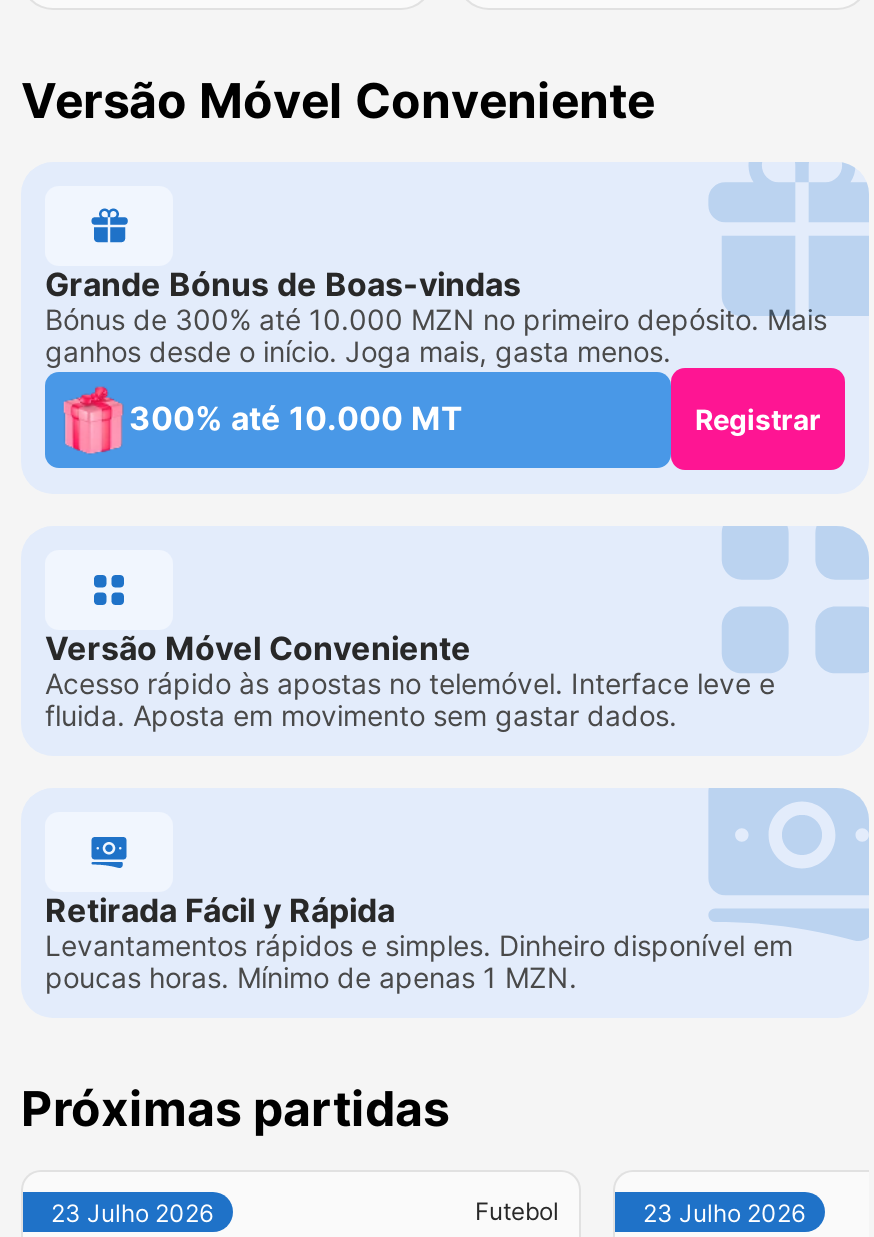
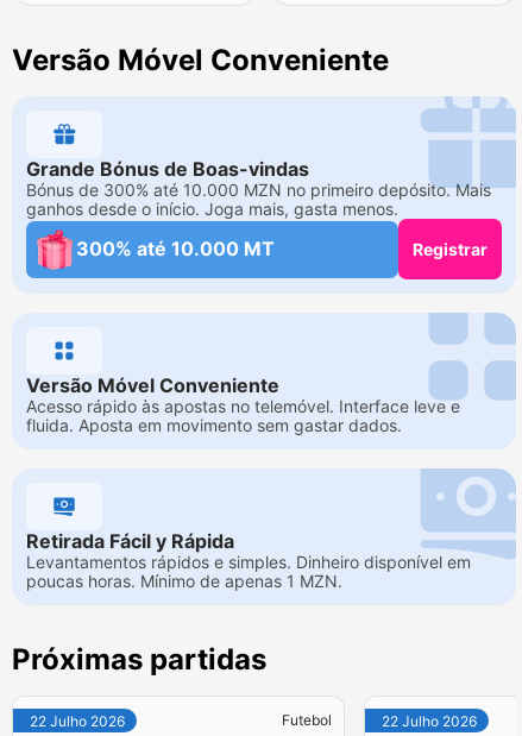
[51,1198,213,1228] 23 Julho 2026 -> [30,712,125,730] 22 Julho 2026
[643,1198,805,1228] 23 Julho 2026 -> [382,712,477,730] 22 Julho 2026

